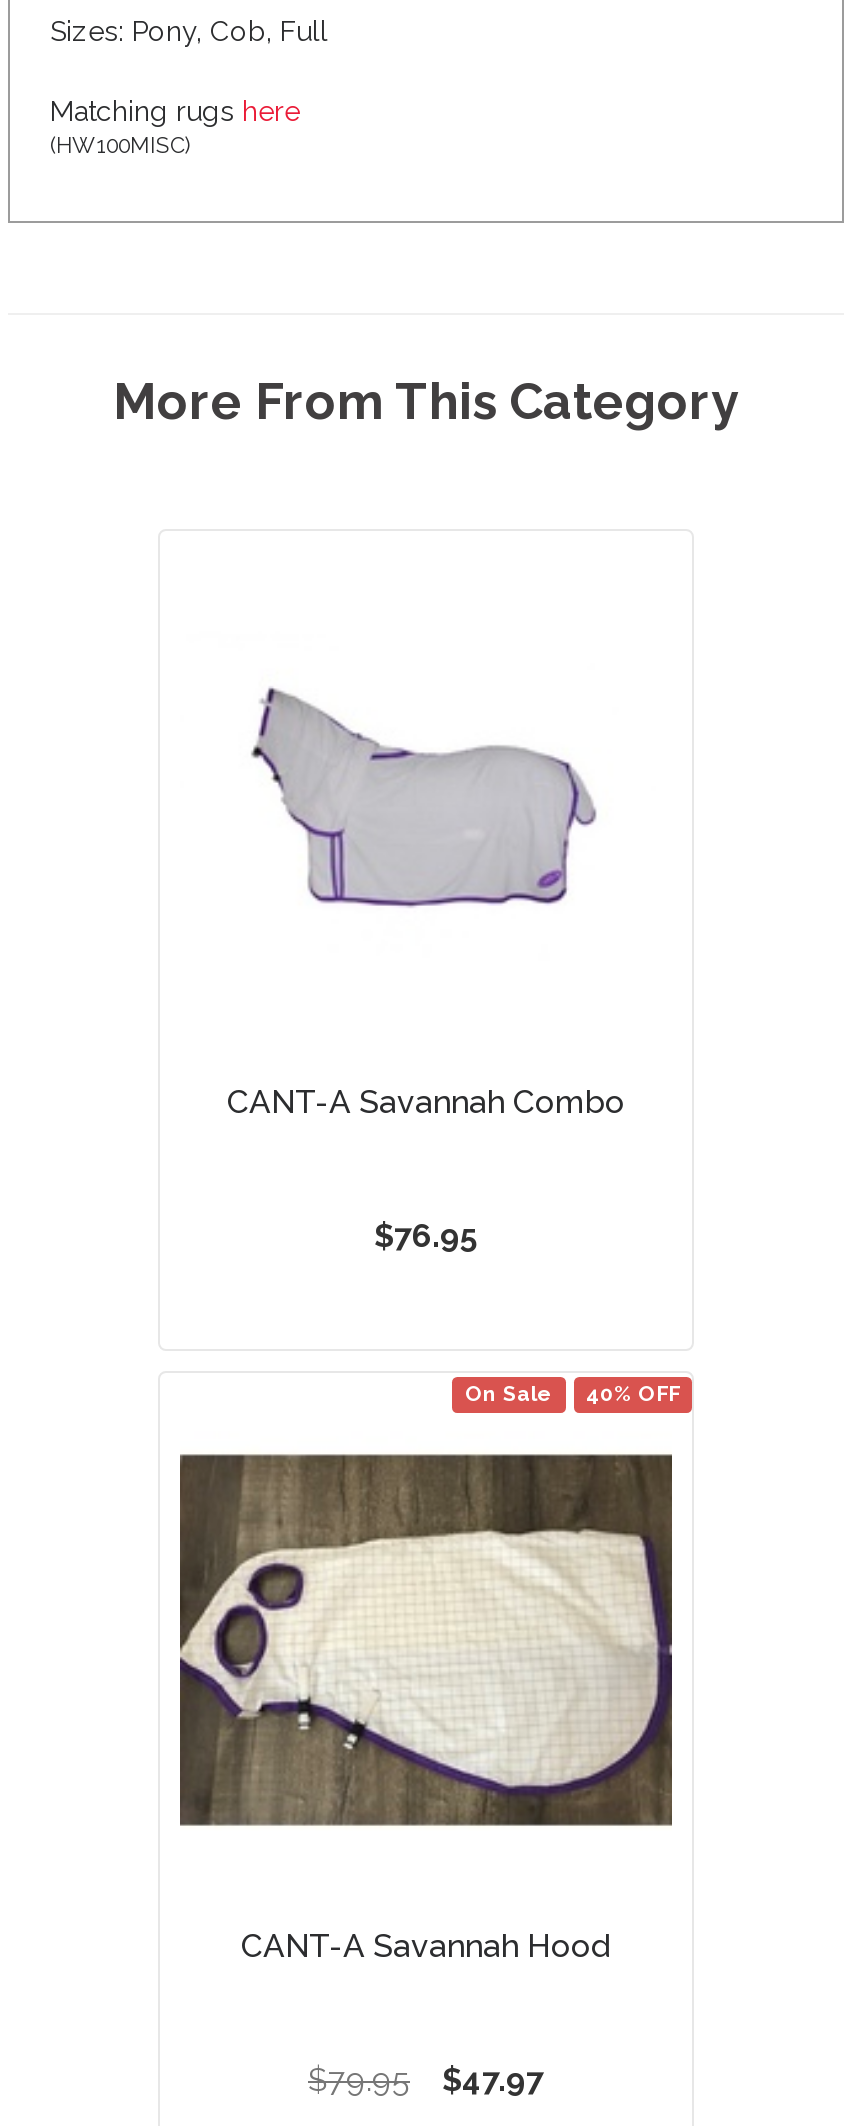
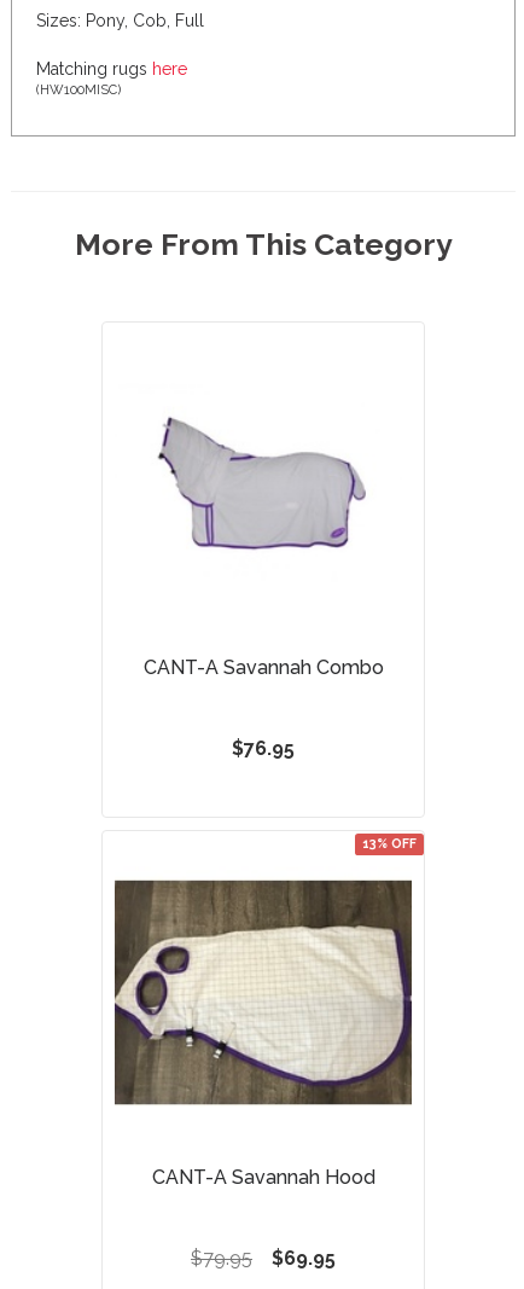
[465,1383,680,1407] On Sale | 40% OFF -> [362,837,417,852] 13% OFF
[308,2061,544,2099] $79.95 $47.97 -> [191,1246,336,1269] $79.95 $69.95

